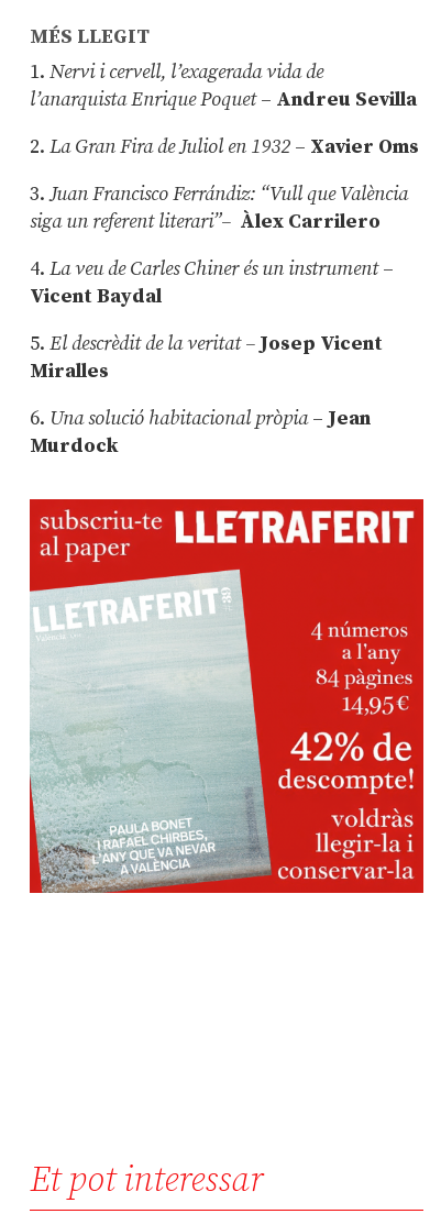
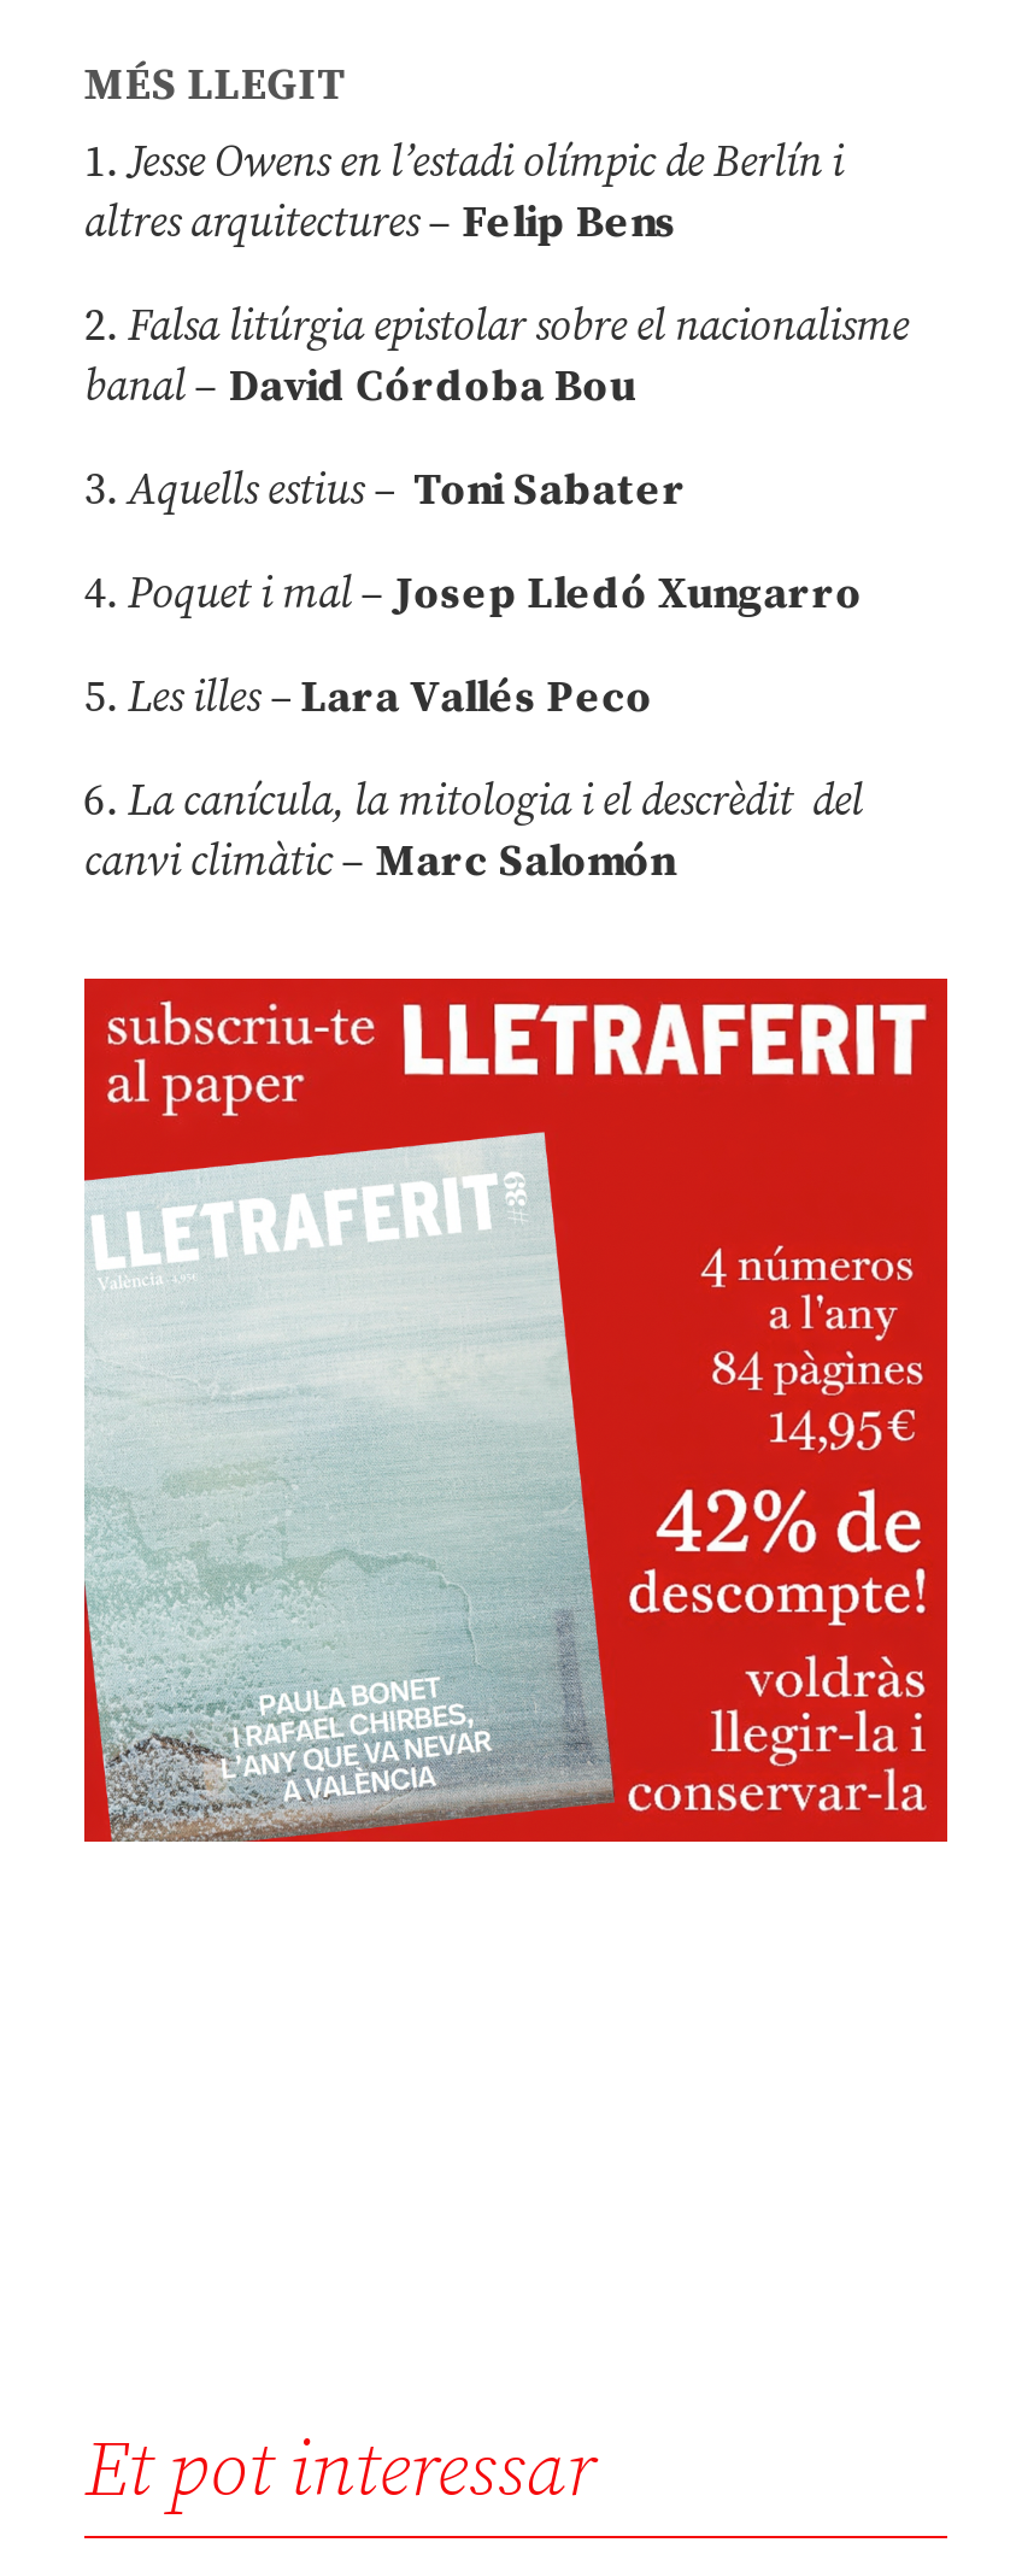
[29,60,417,112] 1. Nervi i cervell, l’exagerada vida de | l’anarquista Enrique Poquet – Andreu Sevilla -> [84,135,843,251] 1. Jesse Owens en l’estadi olímpic de Berlín i | altres arquitectures – Felip Bens
[29,134,419,160] 2. La Gran Fira de Juliol en 1932 – Xavier Oms -> [84,299,908,415] 2. Falsa litúrgia epistolar sobre el nacionalisme | banal – David Córdoba Bou
[29,182,408,234] 3. Juan Francisco Ferrándiz: “Vull que València | siga un referent literari”– Àlex Carrilero -> [84,463,686,519] 3. Aquells estius – Toni Sabater
[29,256,393,309] 4. La veu de Carles Chiner és un instrument – | Vicent Baydal -> [84,567,862,622] 4. Poquet i mal – Josep Lledó Xungarro
[29,331,382,384] 5. El descrèdit de la veritat – Josep Vicent | Miralles -> [84,671,653,726] 5. Les illes – Lara Vallés Peco
[29,406,370,459] 6. Una solució habitacional pròpia – Jean | Murdock -> [84,774,862,890] 6. La canícula, la mitologia i el descrèdit del | canvi climàtic– Marc Salomón

